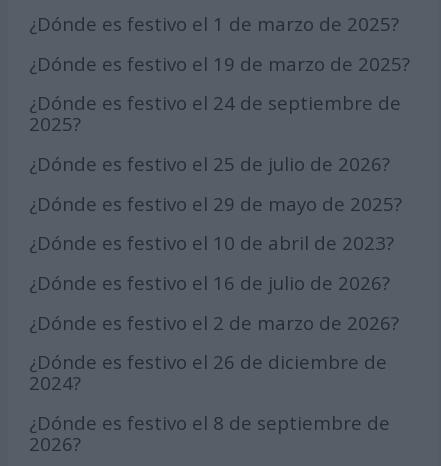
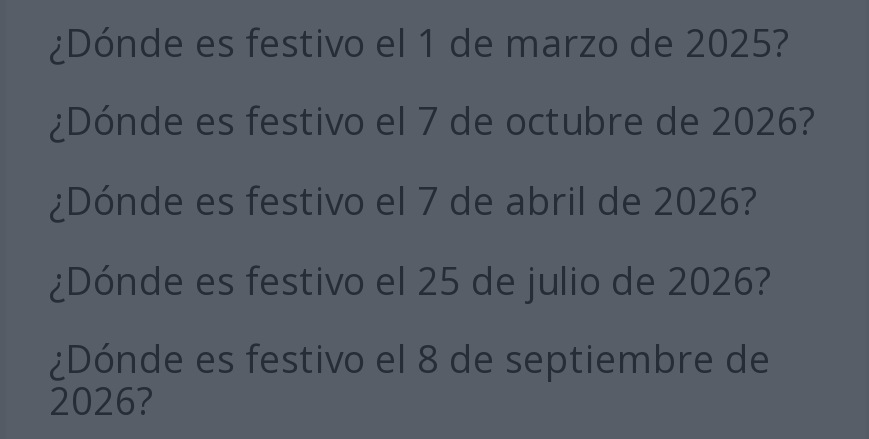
[29,51,410,76] ¿Dónde es festivo el 19 de marzo de 2025? -> [49,95,815,145] ¿Dónde es festivo el 7 de octubre de 2026?
[29,90,401,136] ¿Dónde es festivo el 24 de septiembre de | 2025? -> [49,175,757,225] ¿Dónde es festivo el 7 de abril de 2026?
[29,191,402,395] ¿Dónde es festivo el 29 de mayo de 2025? | ¿Dónde es festivo el 10 de abril de 2023? | ¿Dónde es festivo el 16 de julio de 2026? | ¿Dónde es festivo el 2 de marzo de 2026? | ¿Dónde es festivo el 26 de diciembre de | 2024? -> none

